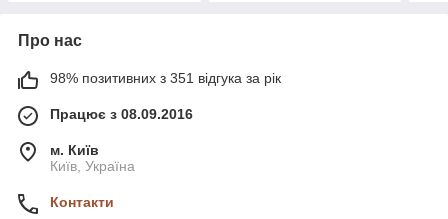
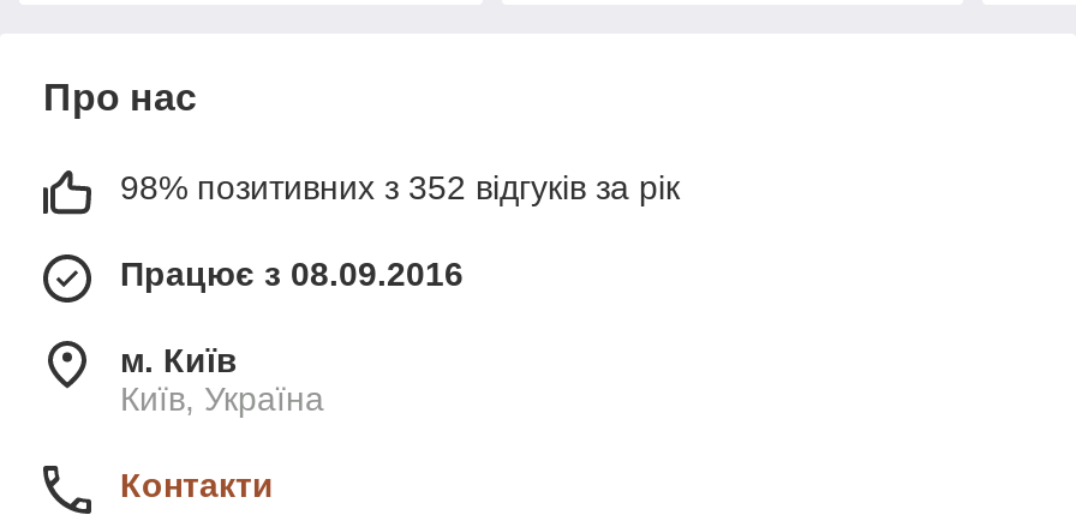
[50,70,281,86] 98% позитивних з 351 відгука за рік -> [120,168,680,206] 98% позитивних з 352 відгуків за рік

